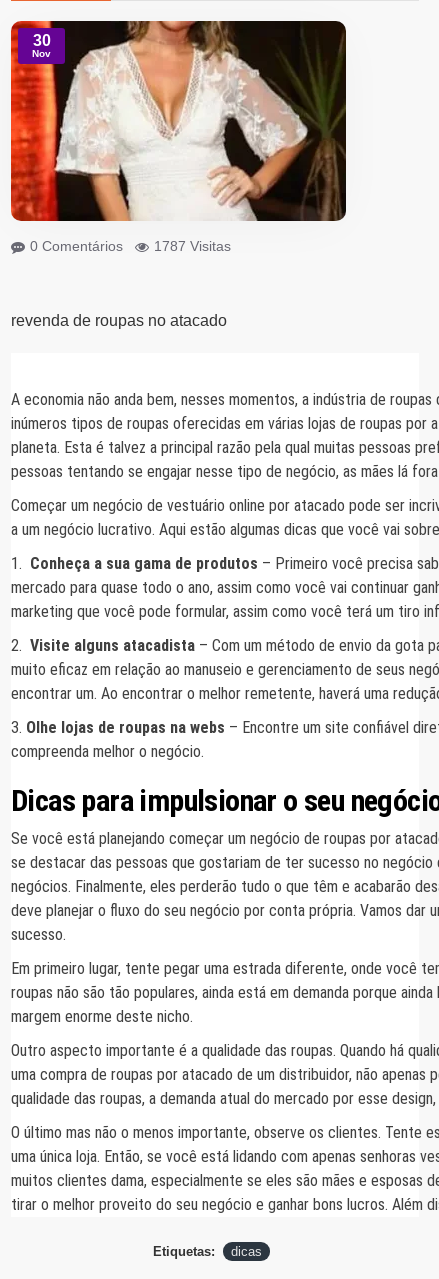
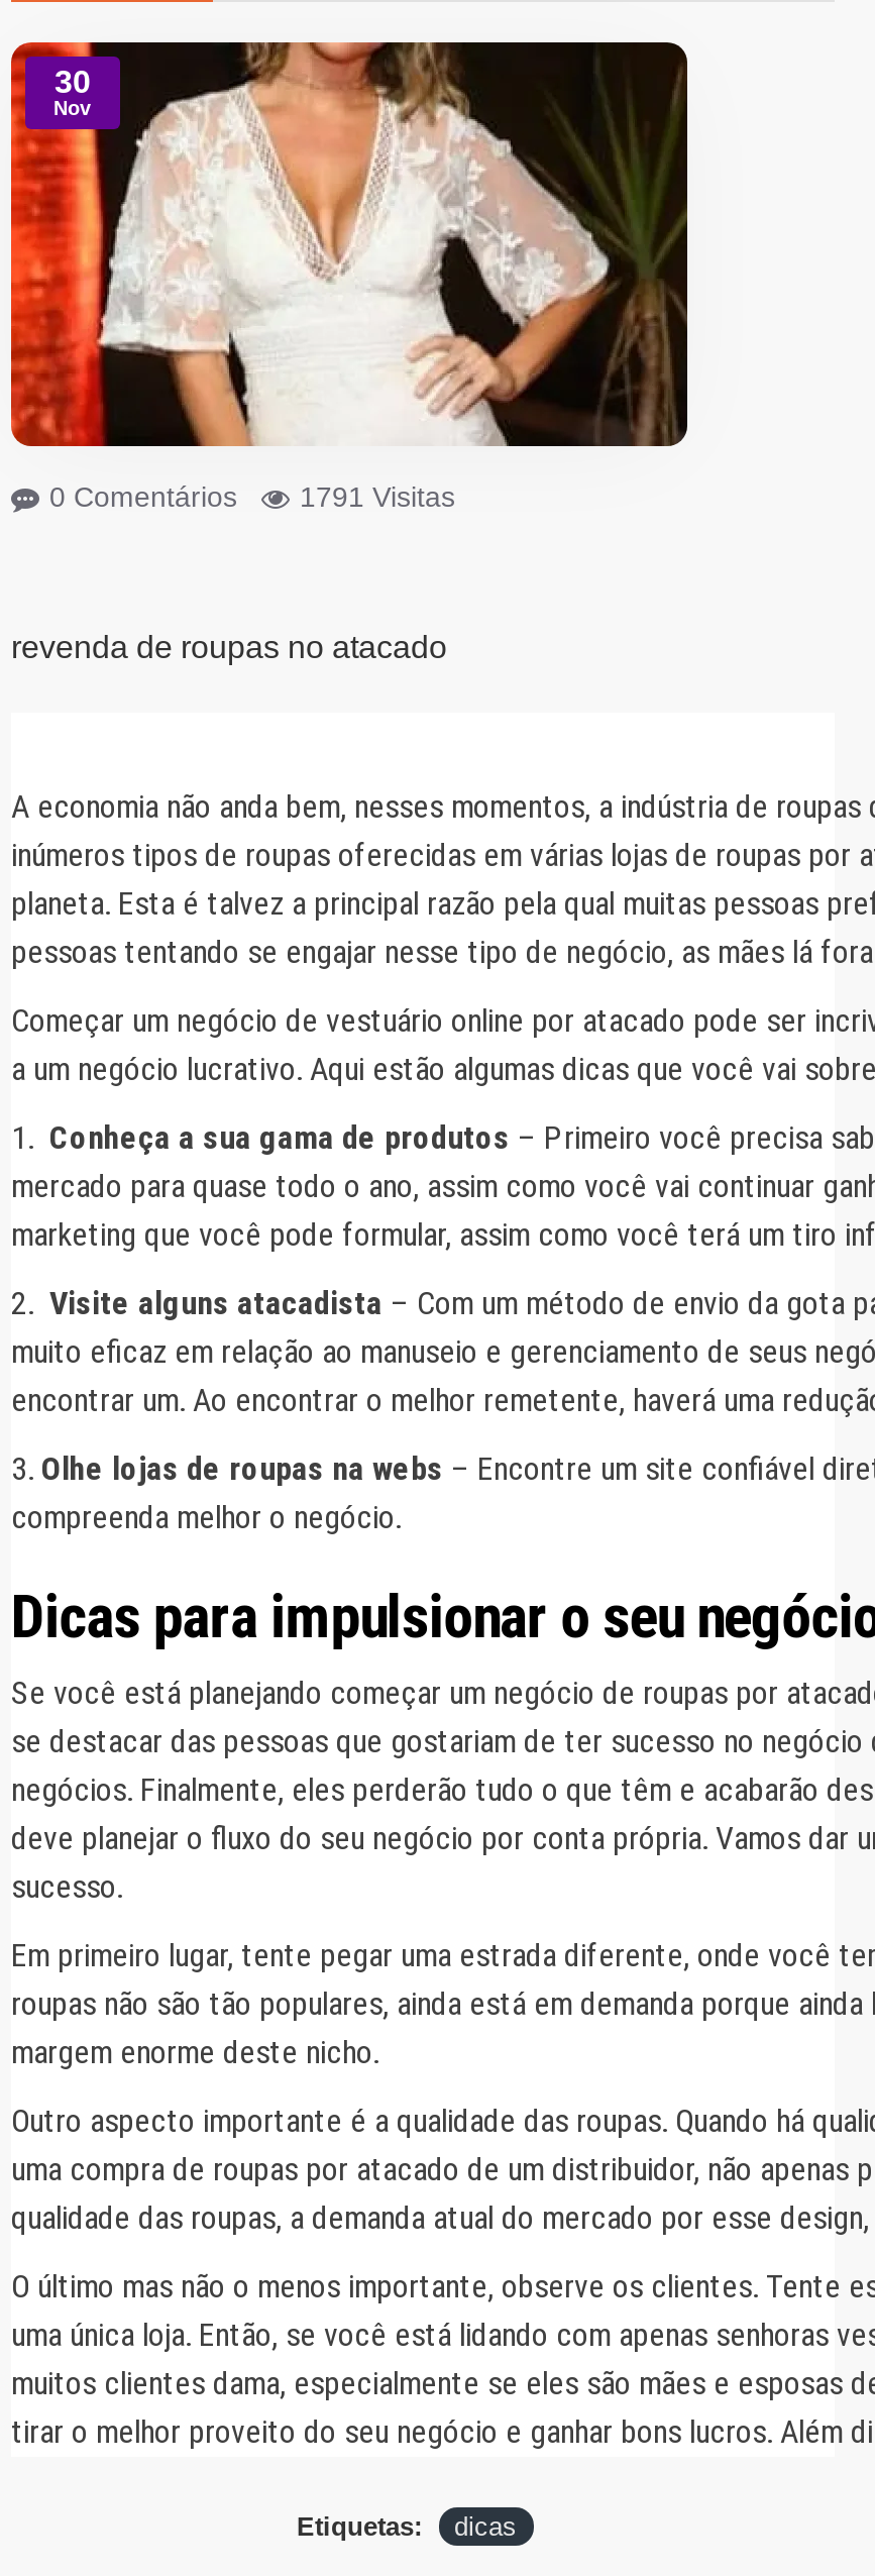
[30,238,231,254] 0 Comentários 1787 Visitas -> [49,480,455,513] 0 Comentários 1791 Visitas

